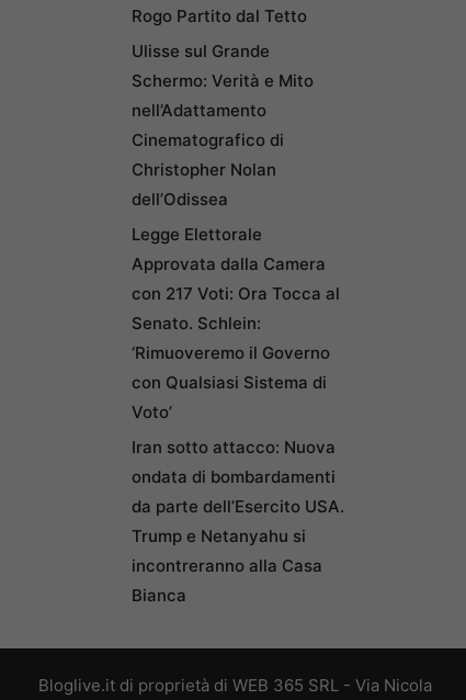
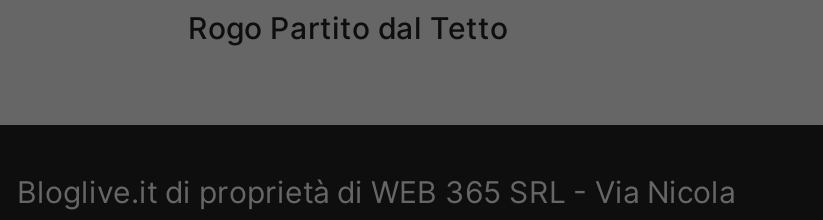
[132,40,344,605] Ulisse sul Grande | Schermo: Verità e Mito | nell’Adattamento | Cinematografico di | Christopher Nolan | dell’Odissea | Legge Elettorale | Approvata dalla Camera | con 217 Voti: Ora Tocca al | Senato. Schlein: | ‘Rimuoveremo il Governo | con Qualsiasi Sistema di | Voto’ | Iran sotto attacco: Nuova | ondata di bombardamenti | da parte dell’Esercito USA. | Trump e Netanyahu si | incontreranno alla Casa | Bianca -> none

